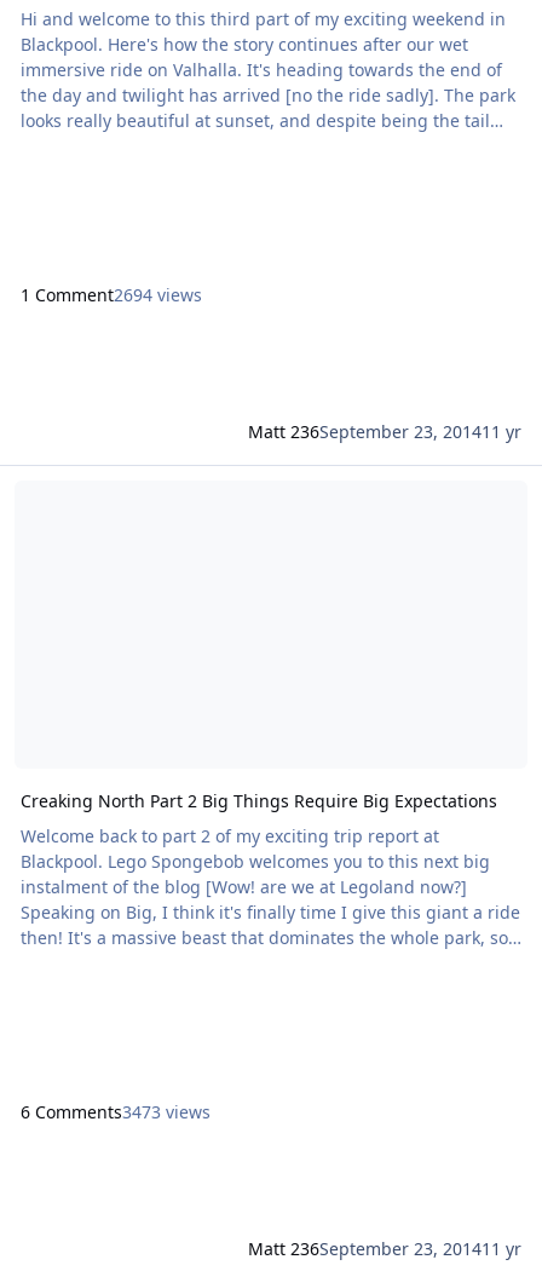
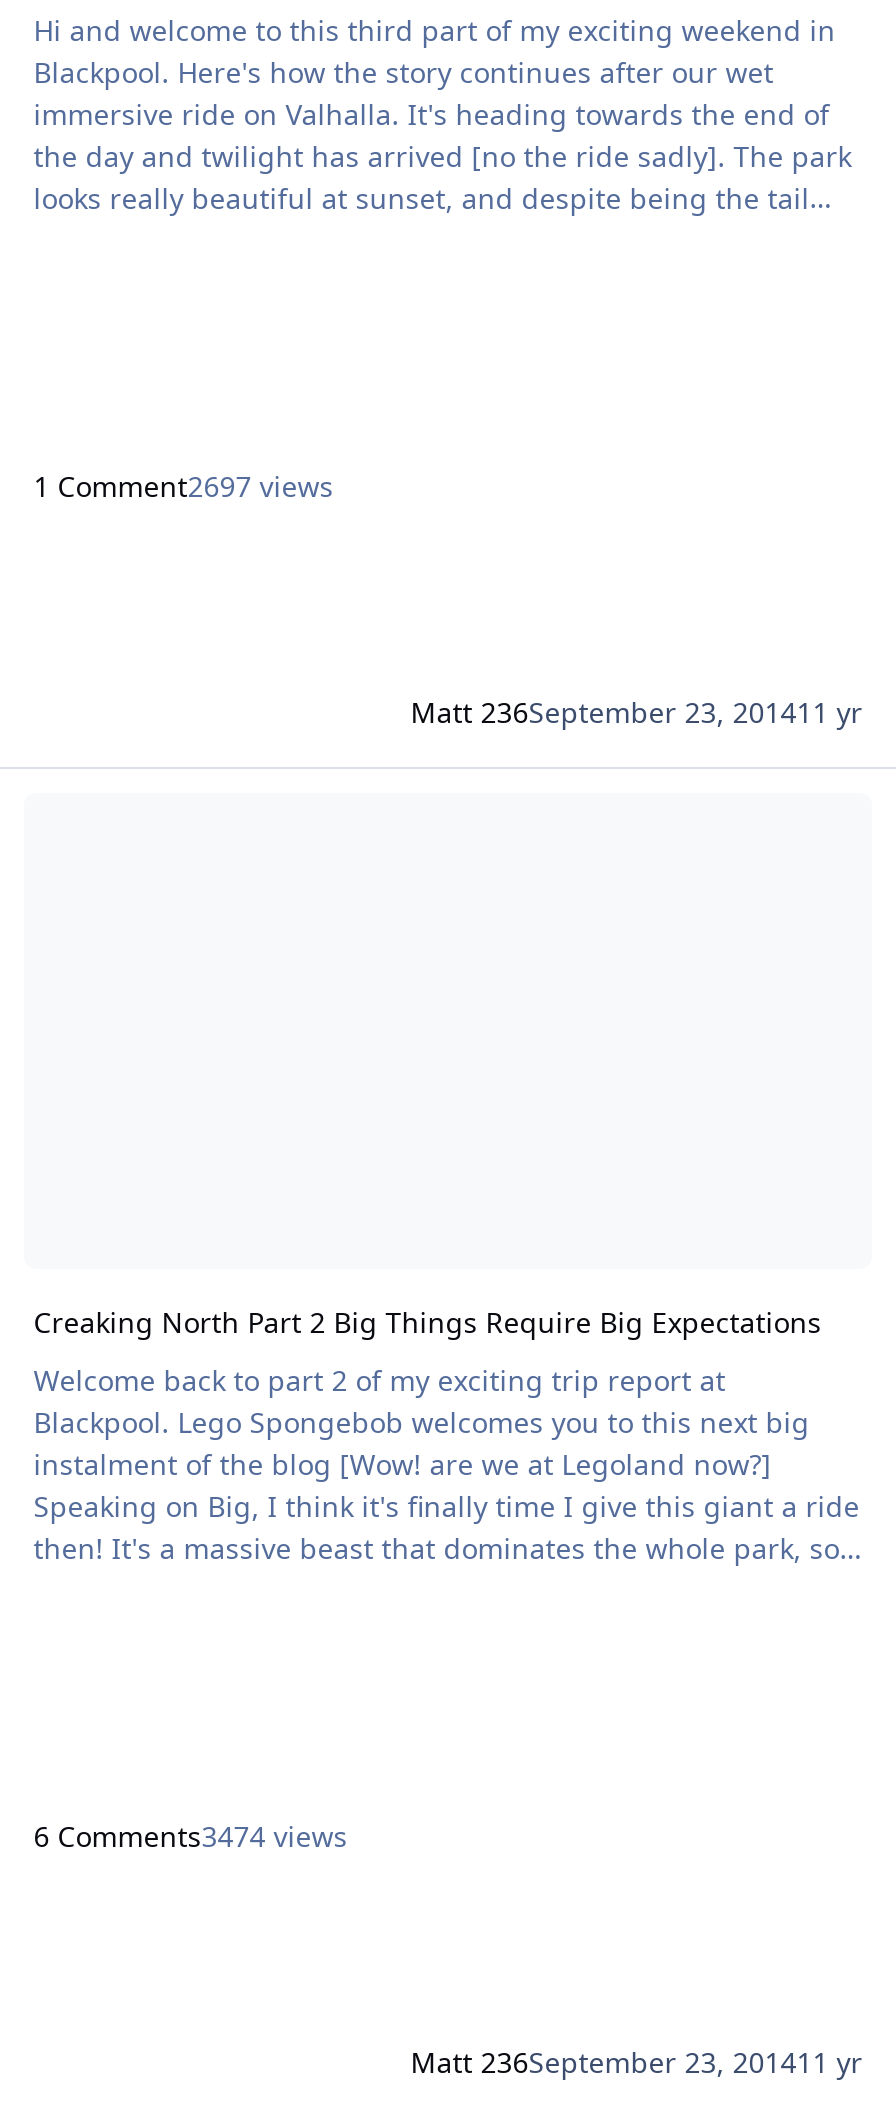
[20,283,202,306] 1 Comment2694 views -> [34,467,334,505] 1 Comment2697 views
[20,1101,210,1124] 6 Comments3473 views -> [34,1818,348,1856] 6 Comments3474 views

